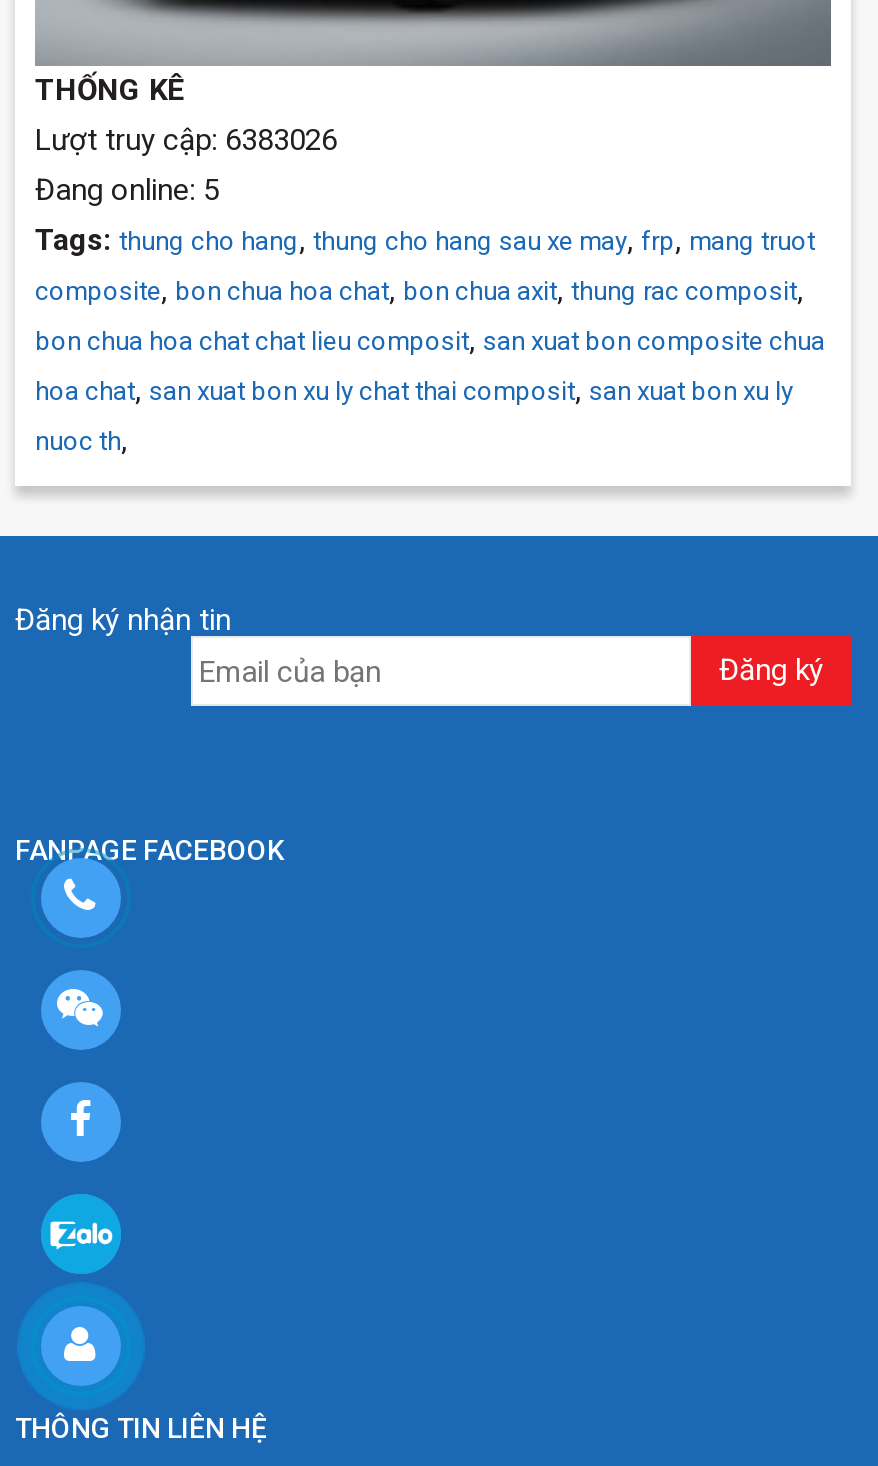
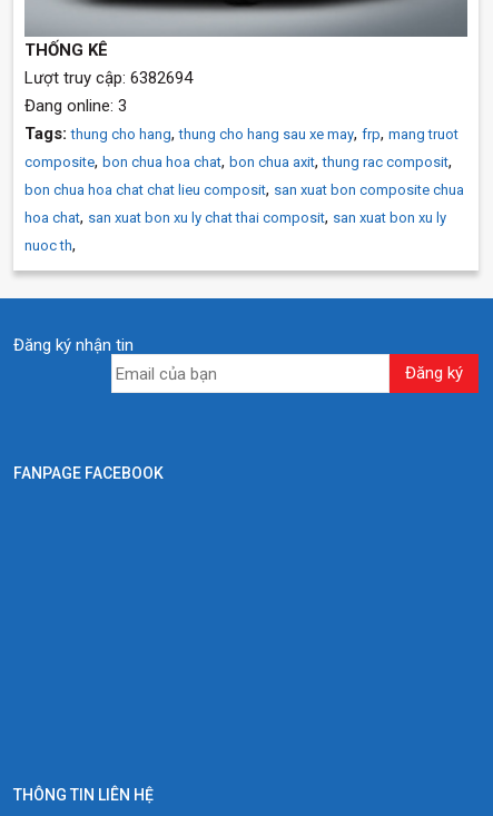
[35,123,337,159] Lượt truy cập: 6383026 -> [24,68,193,89] Lượt truy cập: 6382694
[35,173,219,209] Đang online: 5 -> [24,96,127,116] Đang online: 3
[41,872,121,938] [image] -> none
[41,970,121,1050] [image] -> none
[41,1082,121,1162] [image] -> none
[41,1194,121,1274] [image] -> none
[27,1292,135,1400] [image] -> none

